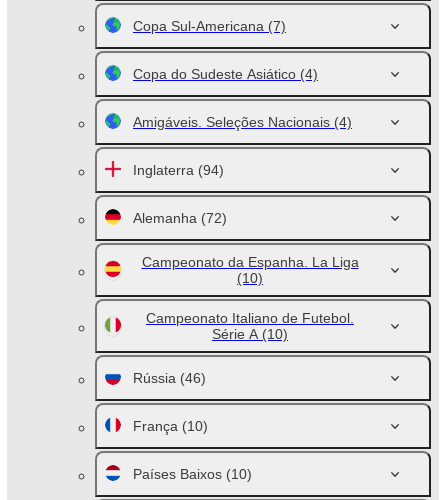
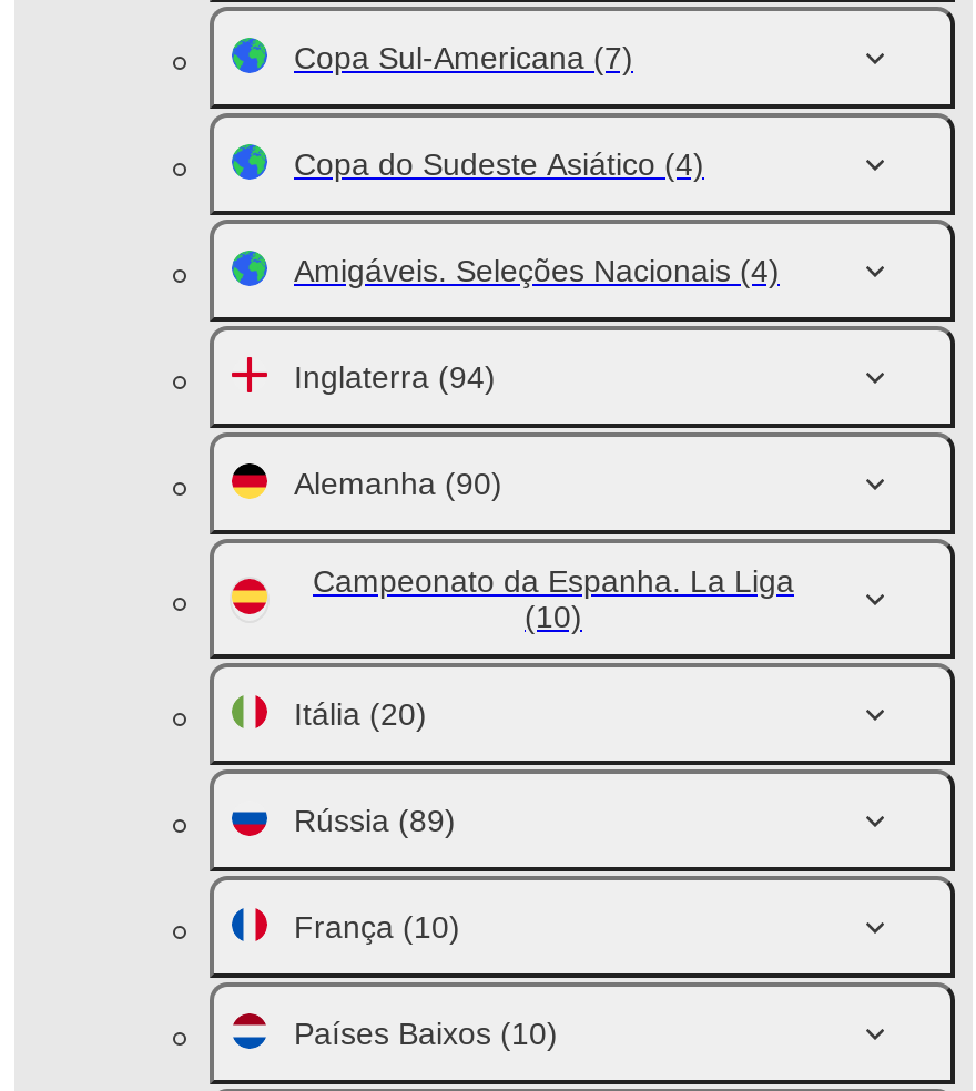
[133,210,227,226] Alemanha (72) -> [294,466,502,501] Alemanha (90)
[146,310,354,342] Campeonato Italiano de Futebol. | Série A (10) -> [294,696,427,732] Itália (20)
[133,370,206,386] Rússia (46) -> [294,803,456,838] Rússia (89)

